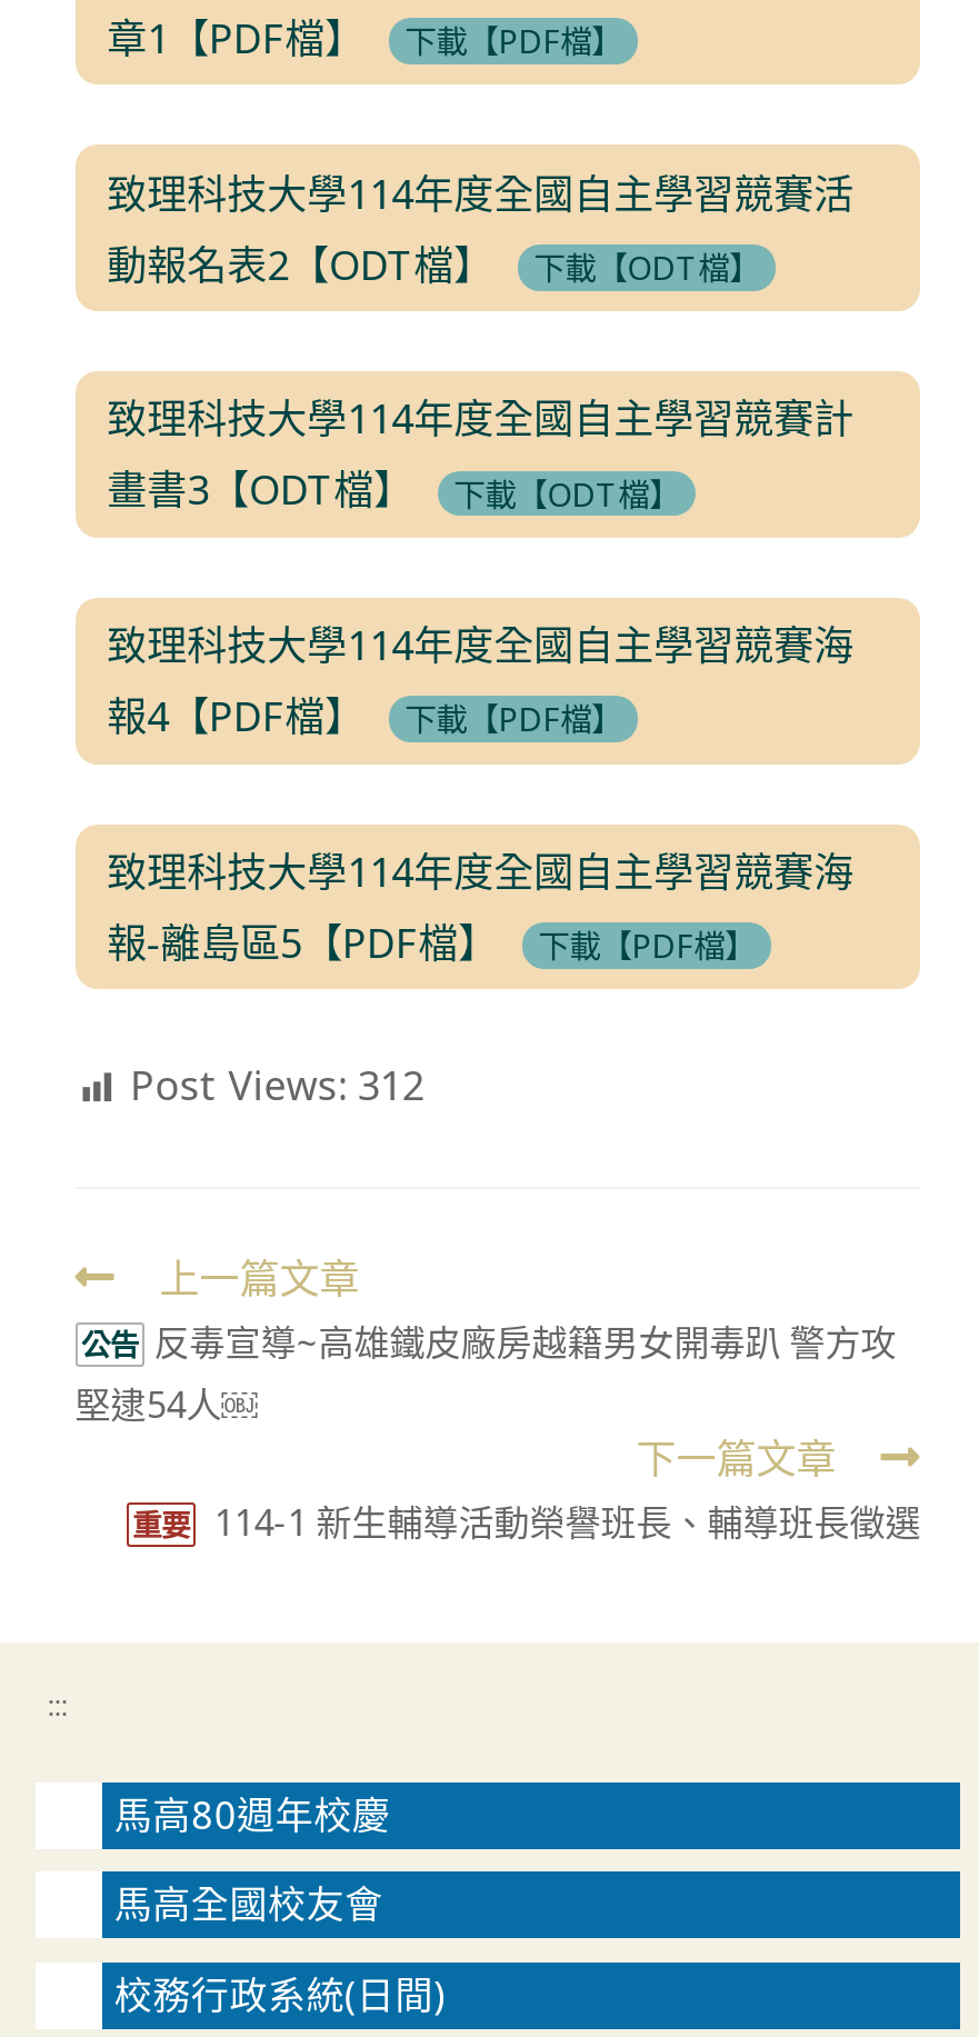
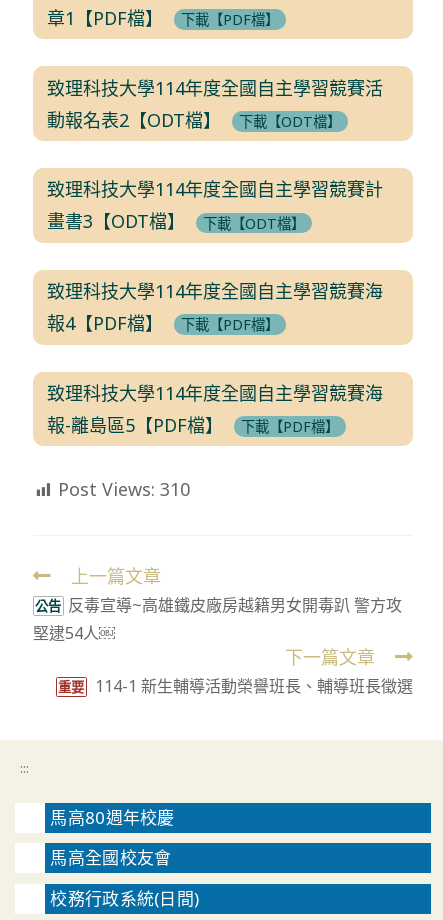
[131,1059,424,1112] Post Views: 312 -> [58,477,190,501] Post Views: 310

